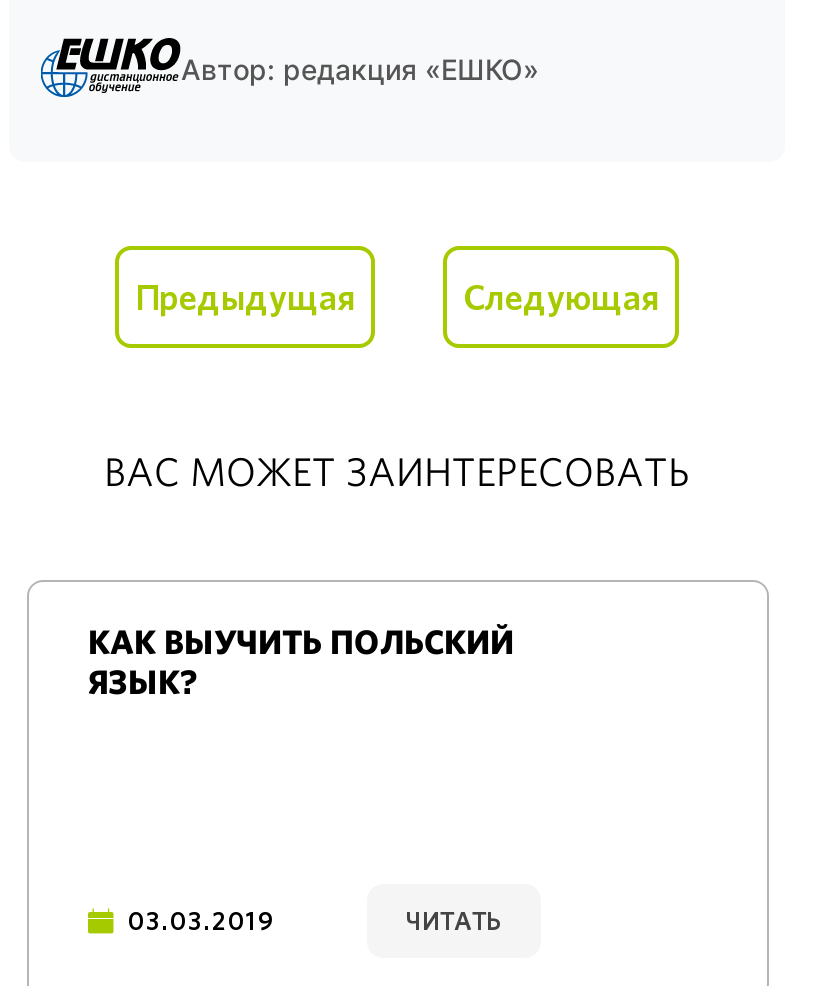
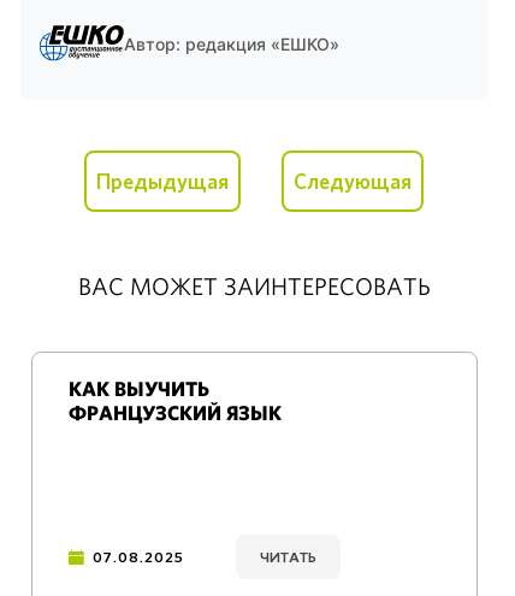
[88,620,514,704] КАК ВЫУЧИТЬ ПОЛЬСКИЙ | ЯЗЫК? -> [68,376,281,426] КАК ВЫУЧИТЬ | ФРАНЦУЗСКИЙ ЯЗЫК
[128,904,276,938] 03.03.2019 -> [92,547,183,567] 07.08.2025

